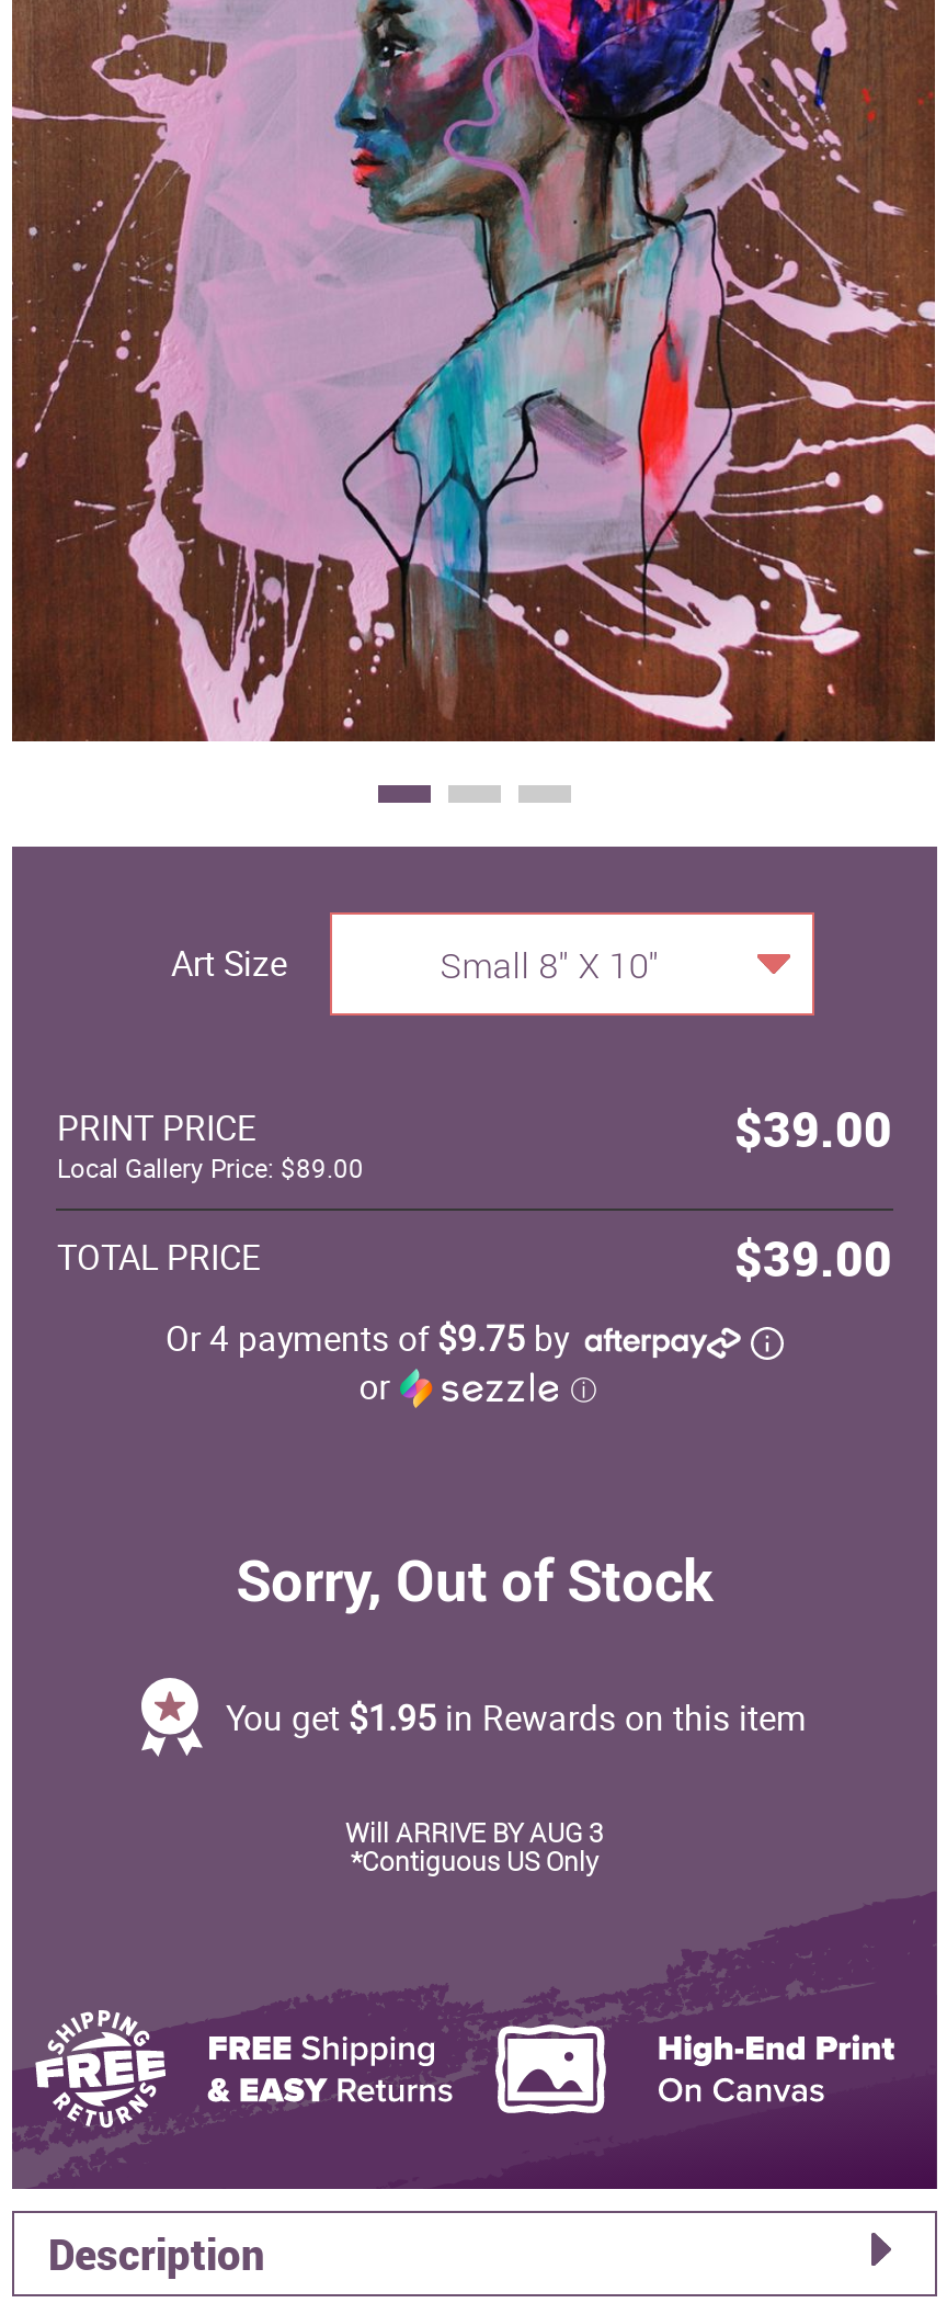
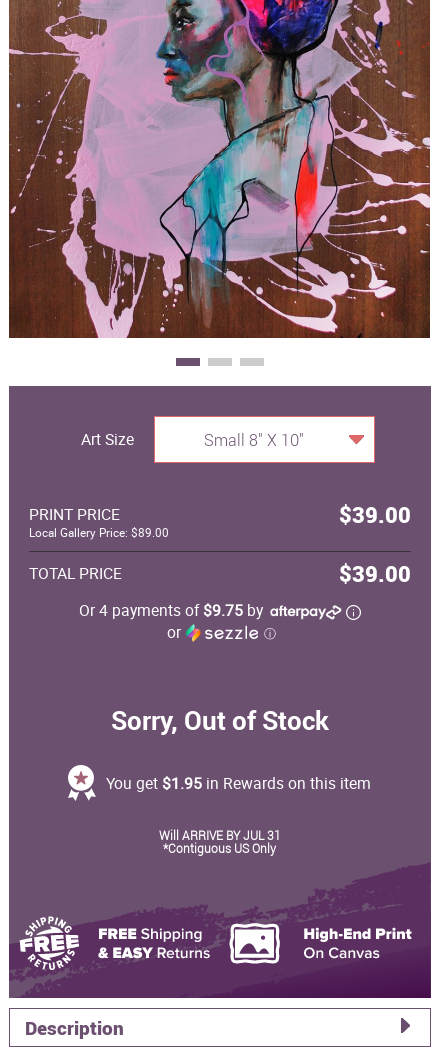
[345,1814,604,1849] Will ARRIVE BY AUG 3 -> [159,827,281,843] Will ARRIVE BY JUL 31

